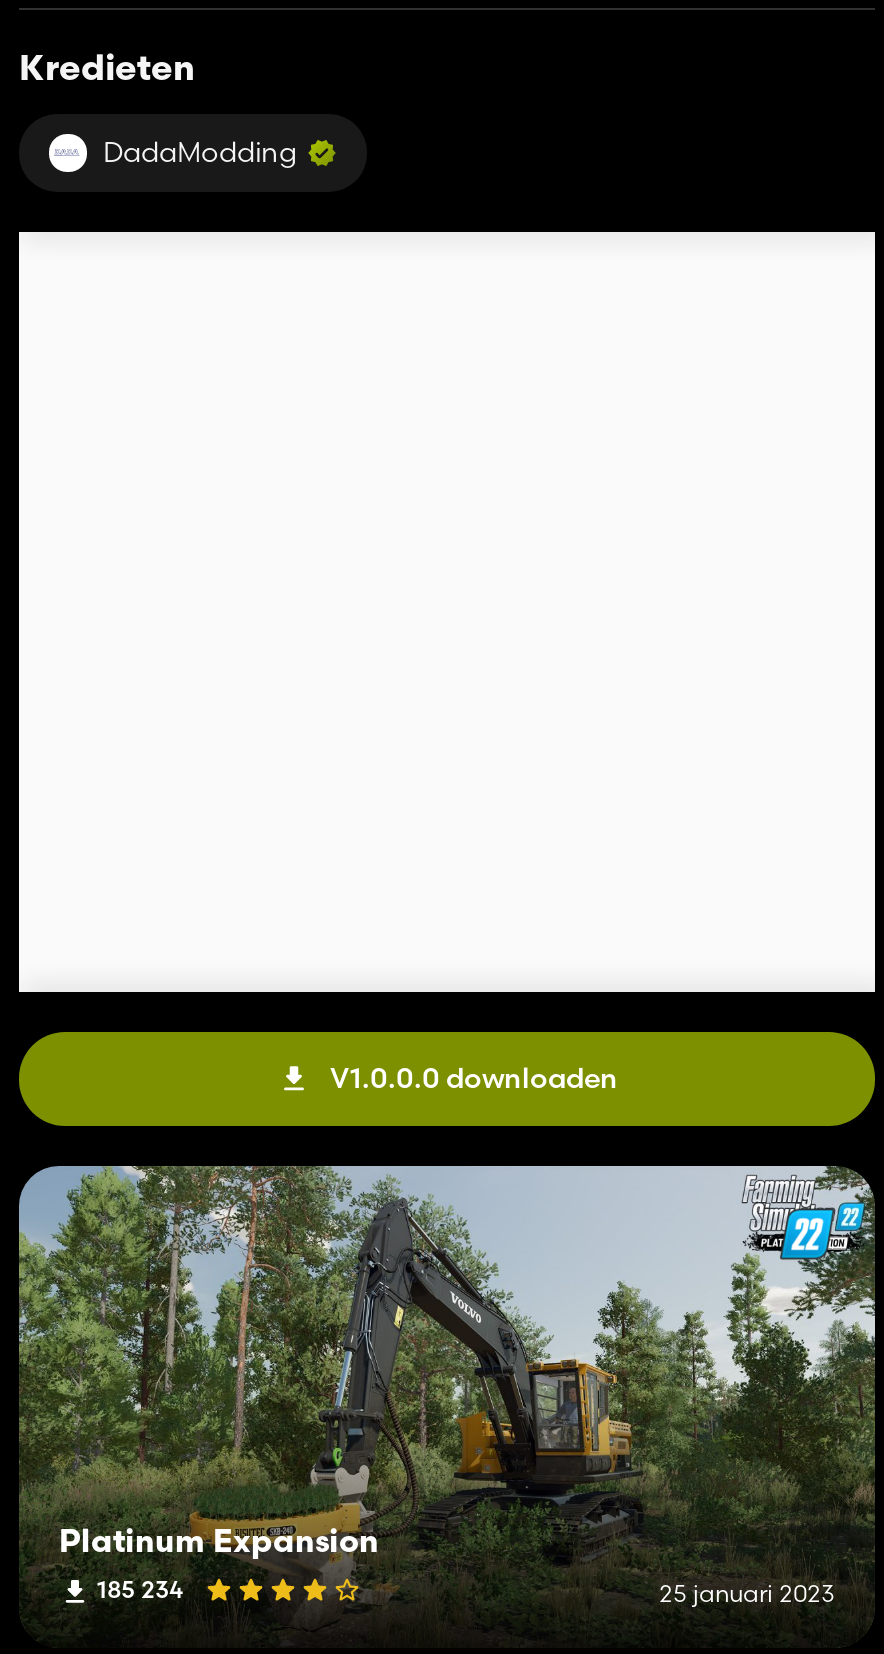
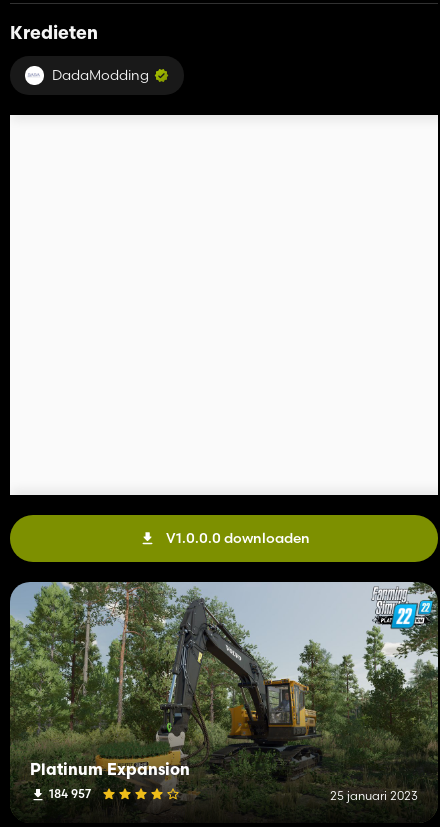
[97,1574,183,1604] 185 234 -> [49,786,91,801] 184 957

